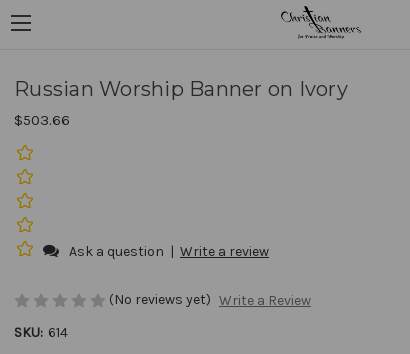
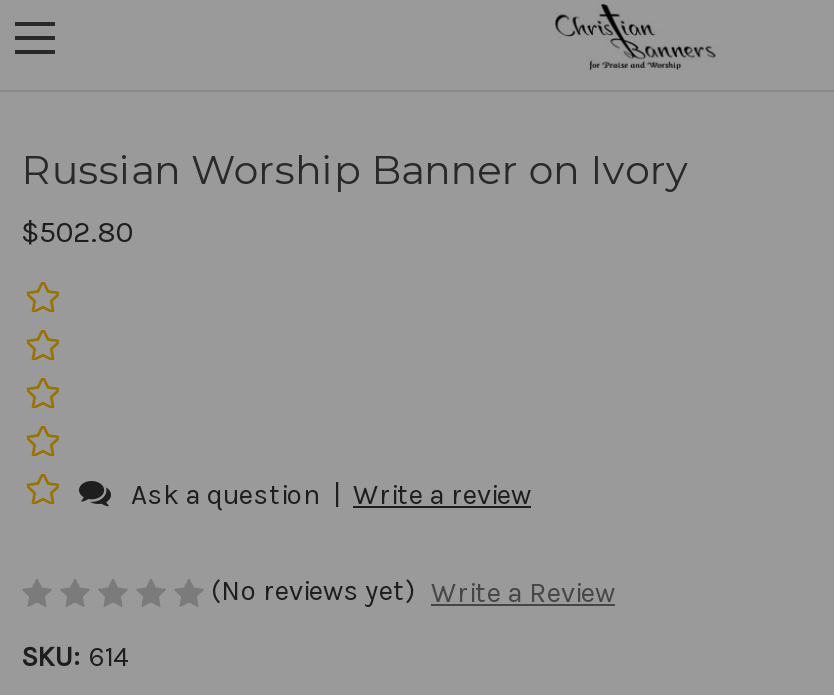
[14,111,70,129] $503.66 -> [21,214,133,250] $502.80

